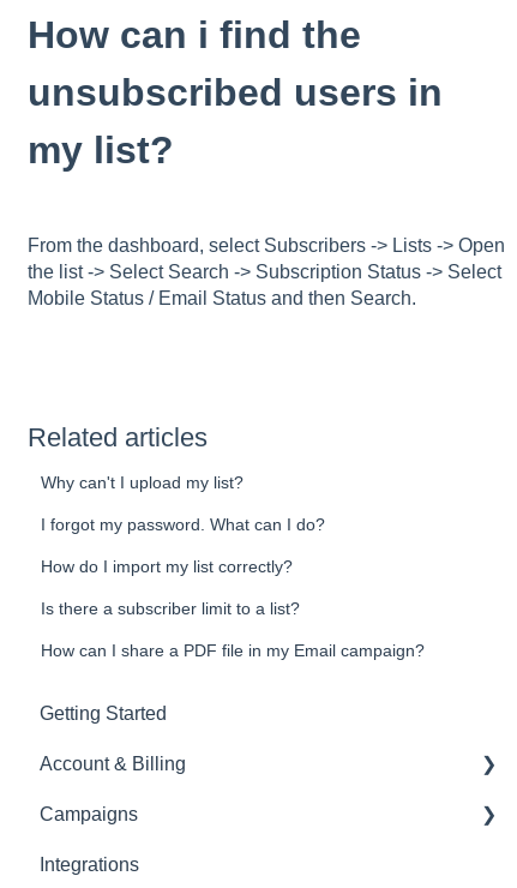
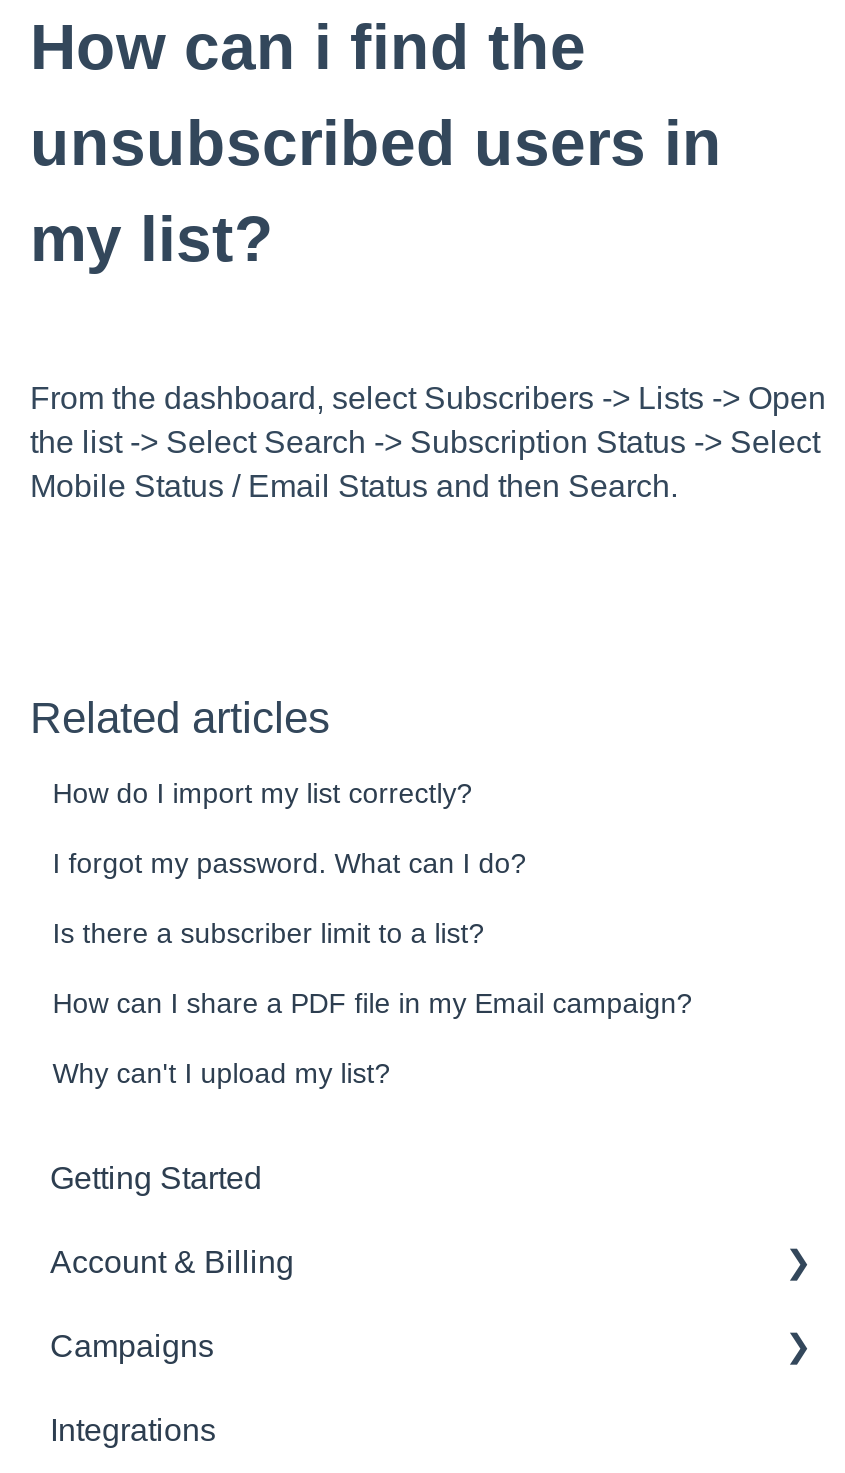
moved [41,473,244,492] -> [52,1057,390,1089]: Why can't I upload my list?
moved [41,557,293,576] -> [52,777,472,809]: How do I import my list correctly?
moved [41,599,425,660] -> [52,917,692,1019]: Is there a subscriber limit to a list? | How can I share a PDF file in my Email campaign?

